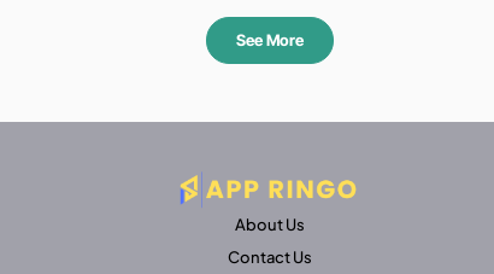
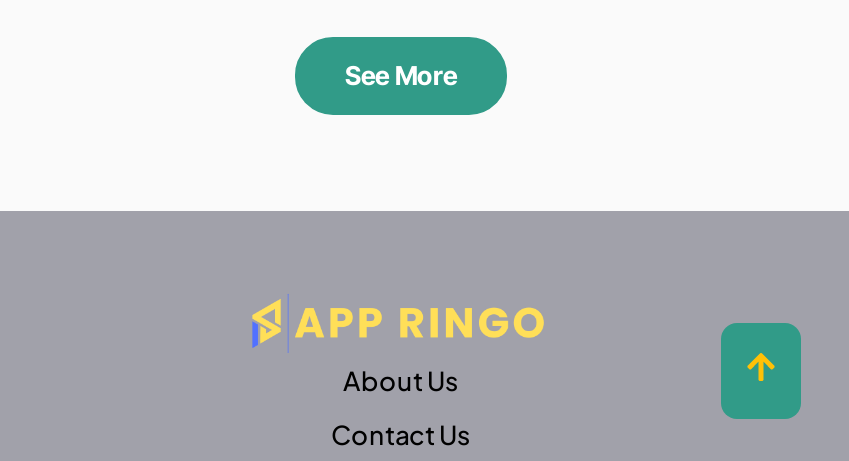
none -> [719,321,803,421] [image]

